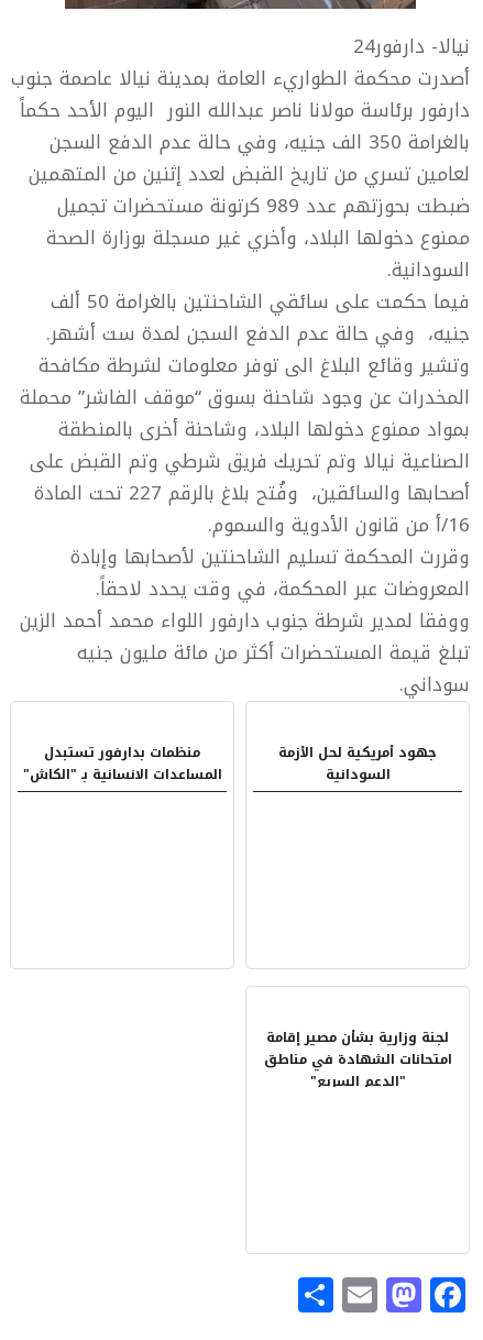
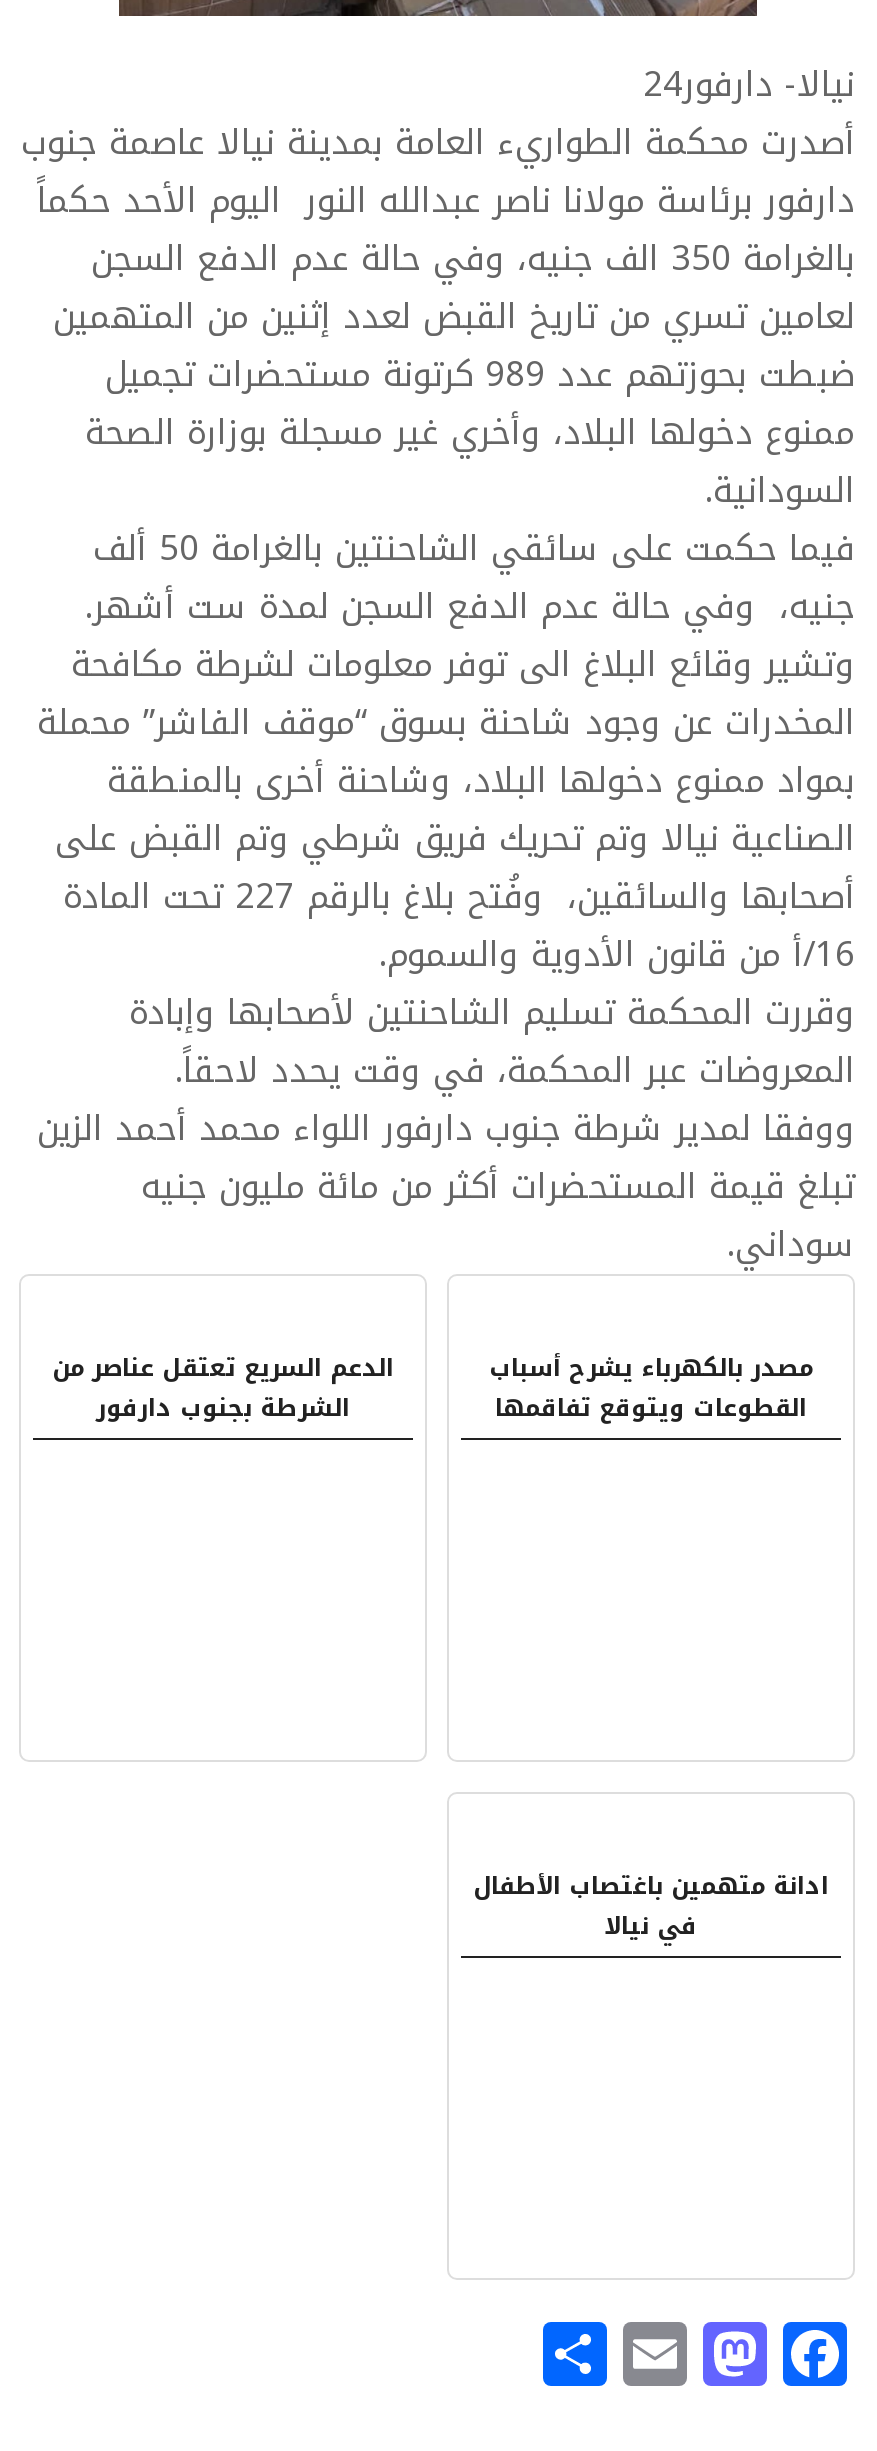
[23,740,222,787] منظمات بدارفور تستبدل | المساعدات الانسانية بـ "الكاش" -> [52,1346,394,1430] الدعم السريع تعتقل عناصر من | الشرطة بجنوب دارفور
[278,740,437,787] جهود أمريكية لحل الأزمة | السودانية -> [489,1346,813,1430] مصدر بالكهرباء يشرح أسباب | القطوعات ويتوقع تفاقمها
[264,1025,452,1094] لجنة وزارية بشأن مصير إقامة | امتحانات الشهادة في مناطق | "الدعم السريع" -> [473,1864,829,1948] ادانة متهمين باغتصاب الأطفال | في نيالا

